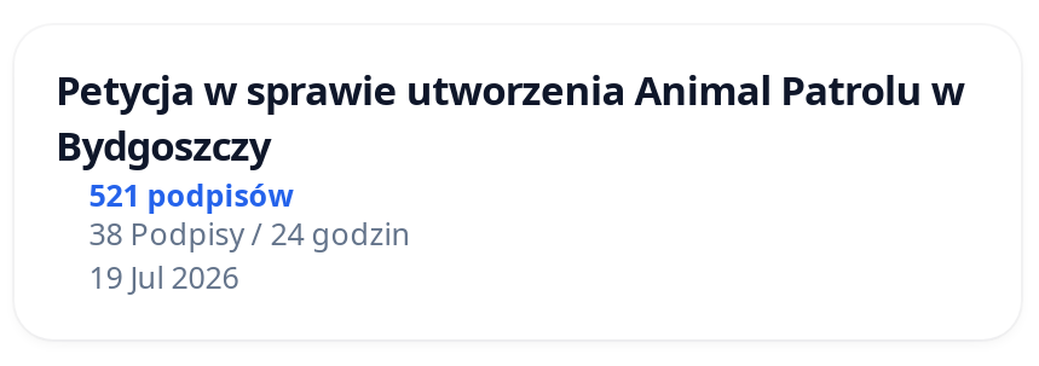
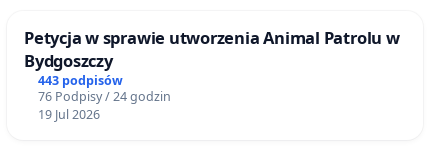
[89,175,295,216] 521 podpisów -> [38,72,123,89] 443 podpisów
[89,214,411,255] 38 Podpisy / 24 godzin -> [38,88,171,105] 76 Podpisy / 24 godzin

